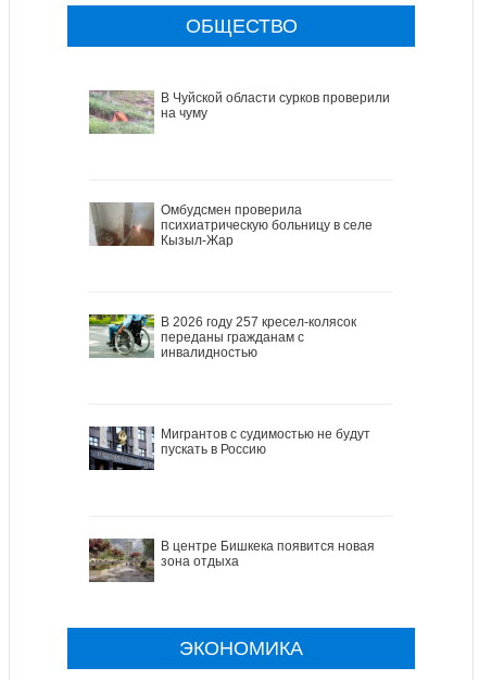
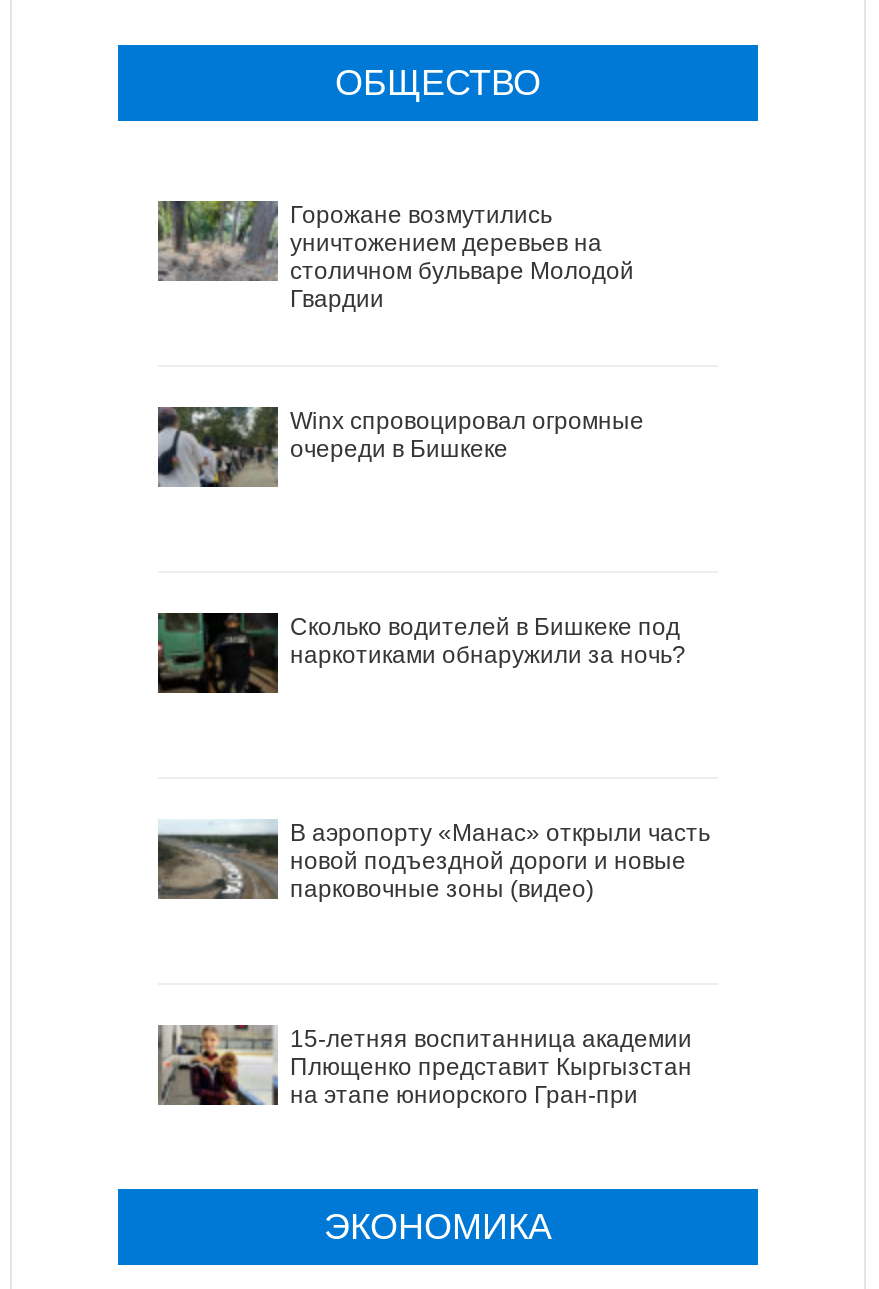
[89,90,390,134] [image] | В Чуйской области сурков проверили | на чуму -> [158,201,634,313] [image] | Горожане возмутились | уничтожением деревьев на | столичном бульваре Молодой | Гвардии
[89,202,373,248] [image] | Омбудсмен проверила | психиатрическую больницу в селе | Кызыл-Жар -> [156,407,644,487] [image] | Winx спровоцировал огромные | очереди в Бишкеке
[89,313,356,360] [image] | В 2026 году 257 кресел-колясок | переданы гражданам с | инвалидностью -> [156,611,686,693] [image] | Сколько водителей в Бишкеке под | наркотиками обнаружили за ночь?
[88,425,370,471] [image] | Мигрантов с судимостью не будут | пускать в Россию -> [156,819,710,903] [image] | В аэропорту «Манас» открыли часть | новой подъездной дороги и новые | парковочные зоны (видео)
[89,538,375,582] [image] | В центре Бишкека появится новая | зона отдыха -> [158,1025,692,1109] [image] | 15-летняя воспитанница академии | Плющенко представит Кыргызстан | на этапе юниорского Гран-при

